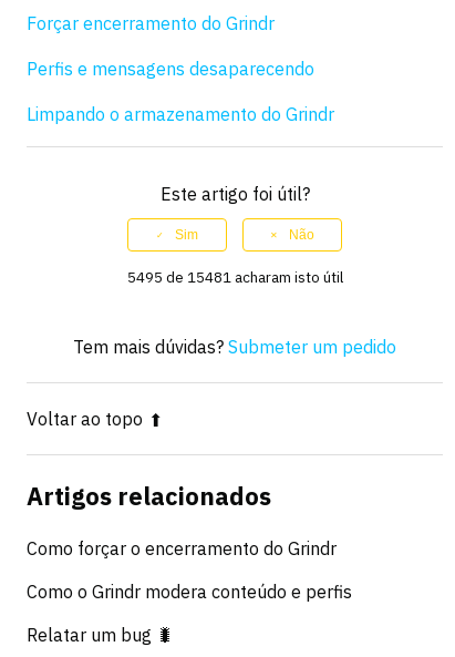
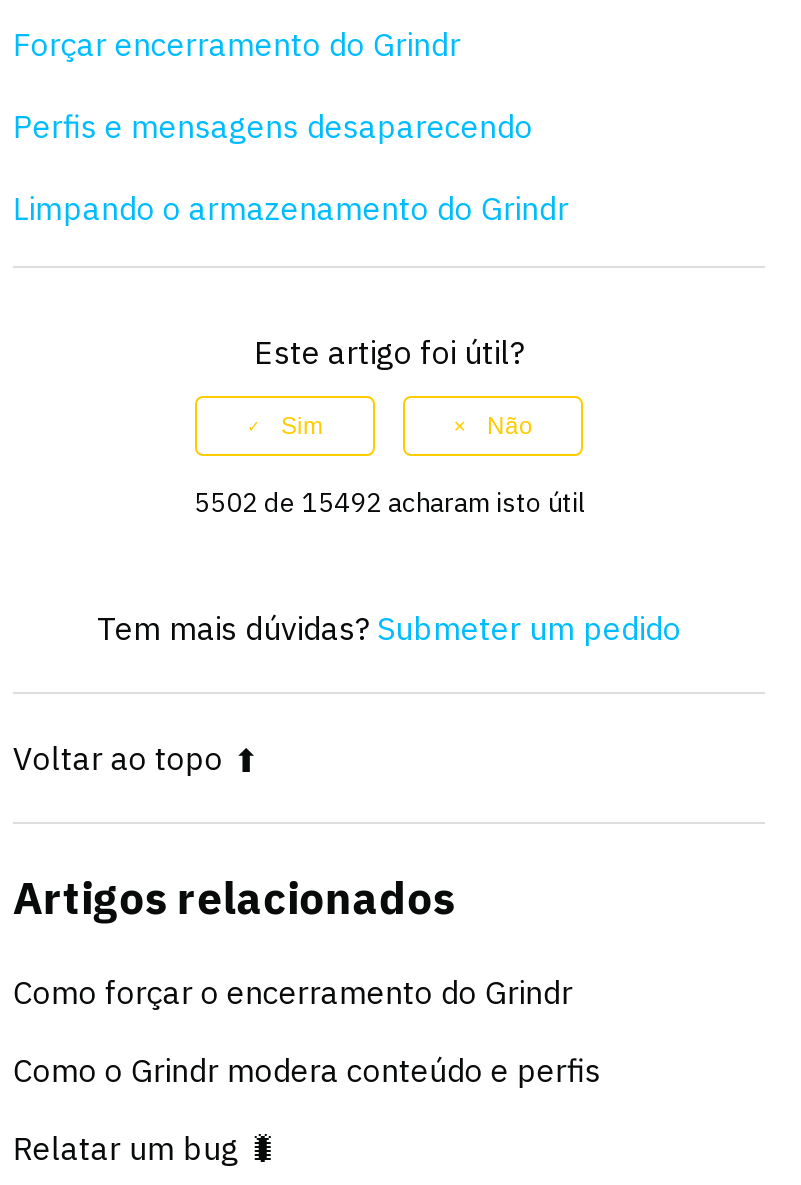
[127,268,343,288] 5495 de 15481 acharam isto útil -> [194,485,584,521] 5502 de 15492 acharam isto útil

